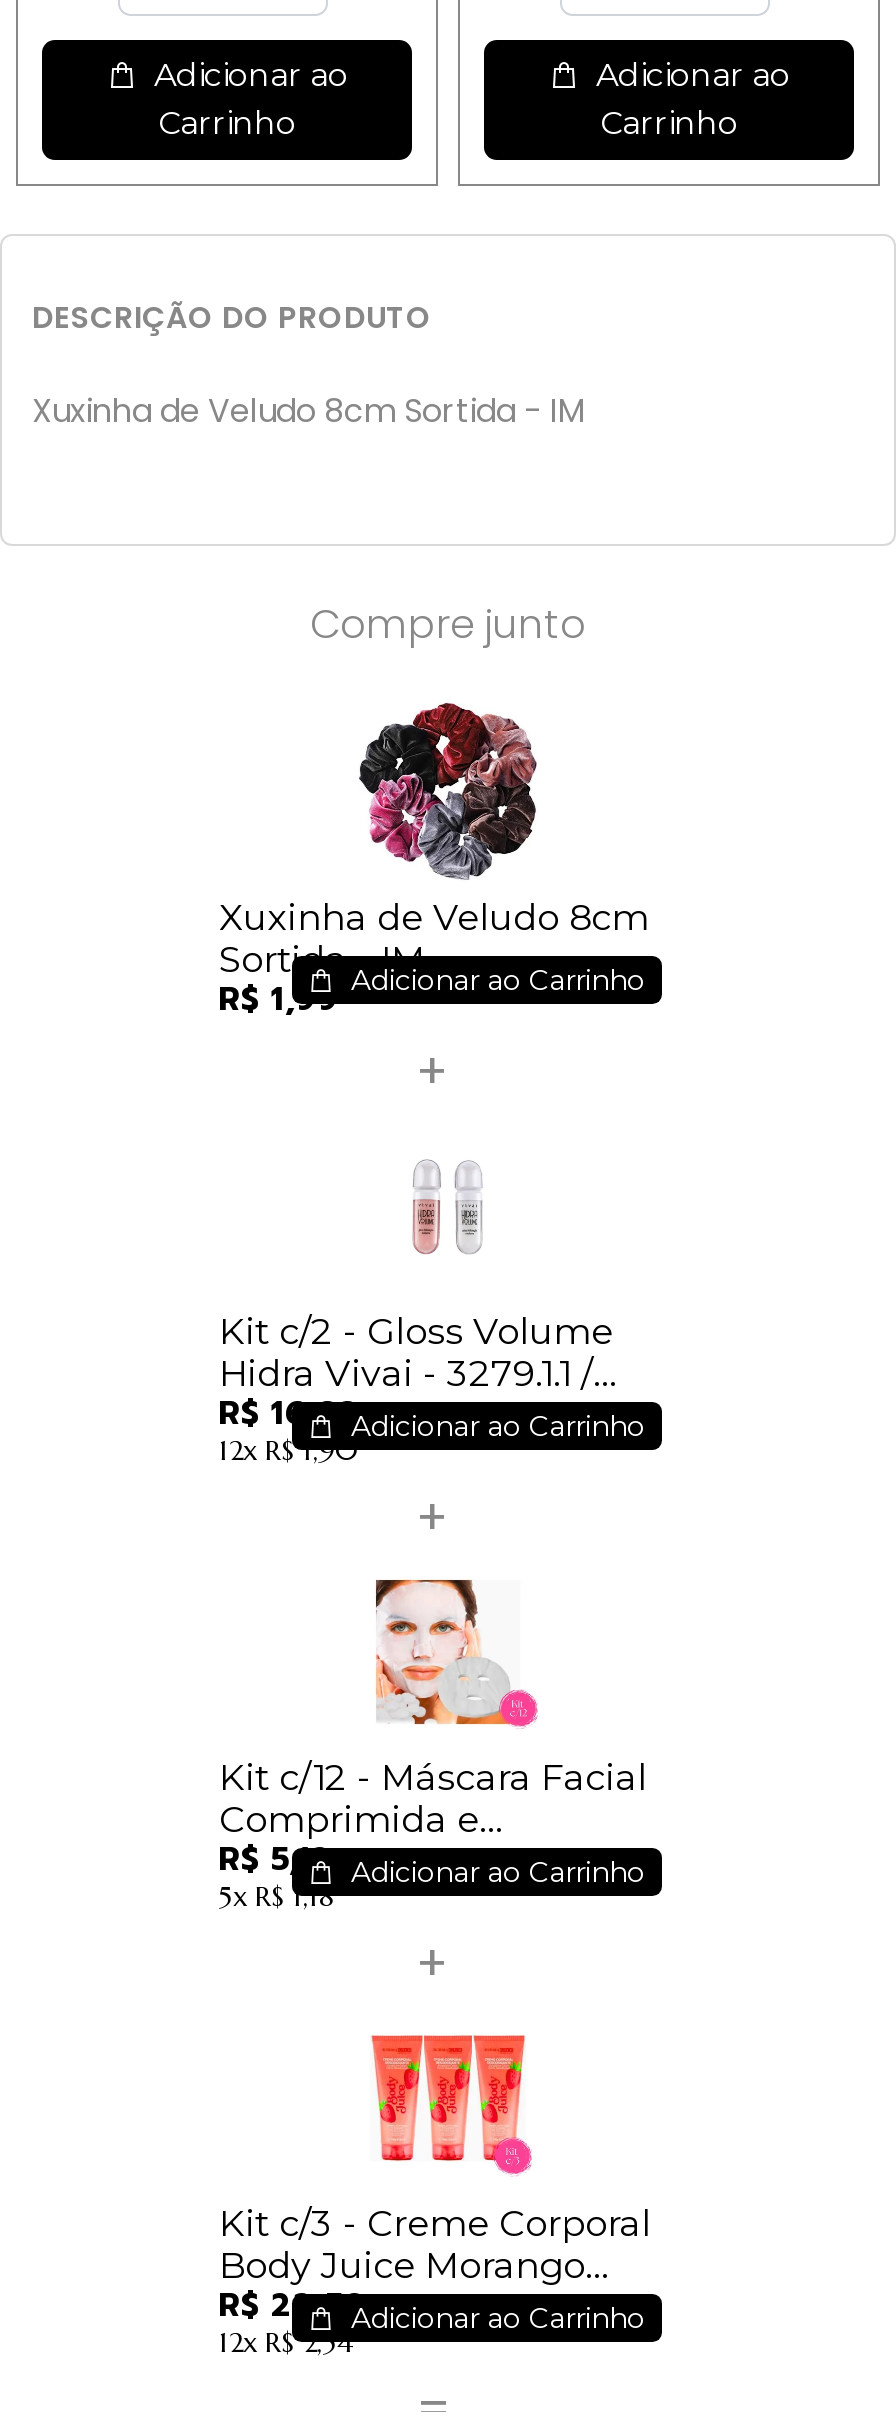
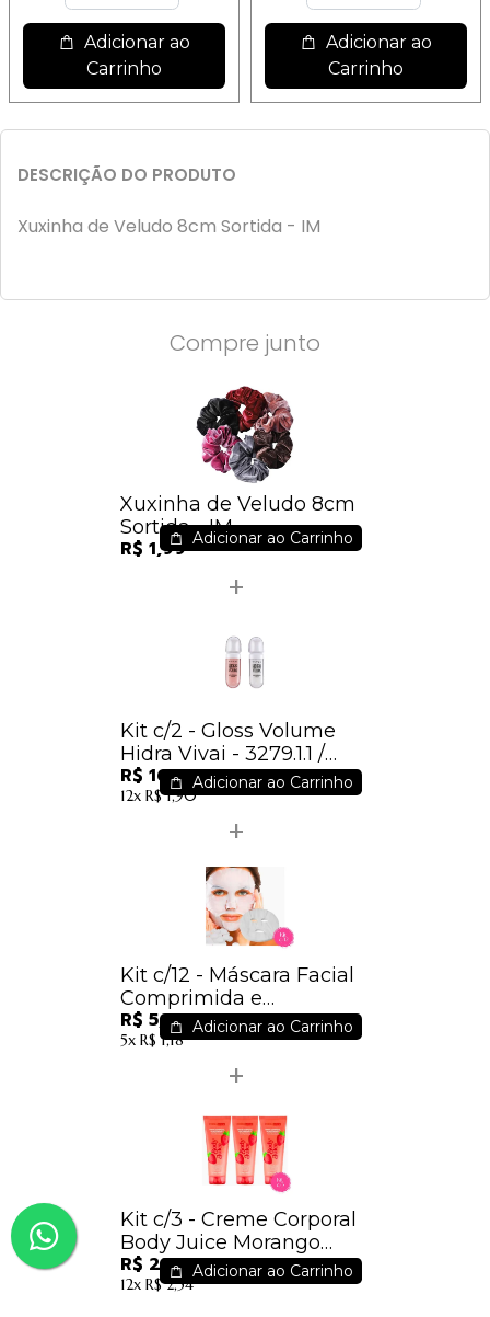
none -> [10,1202,79,1271] [image]

